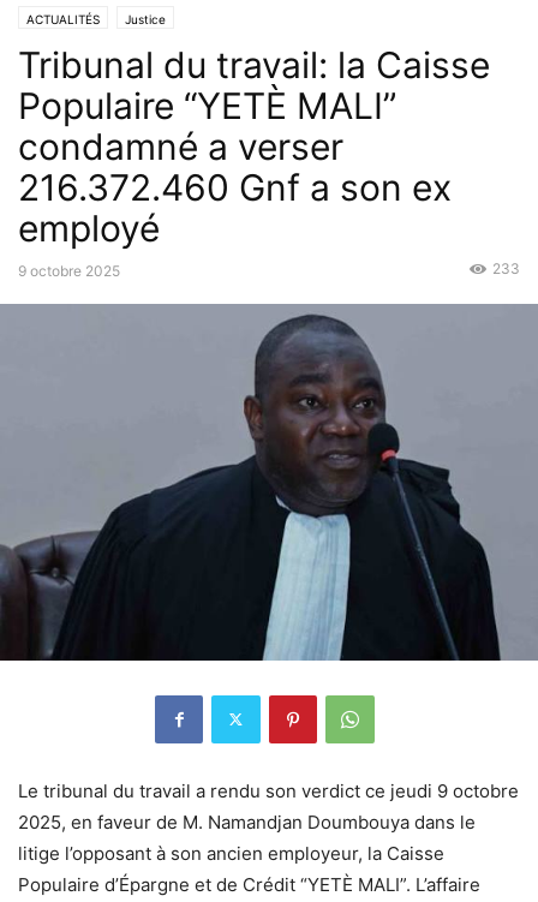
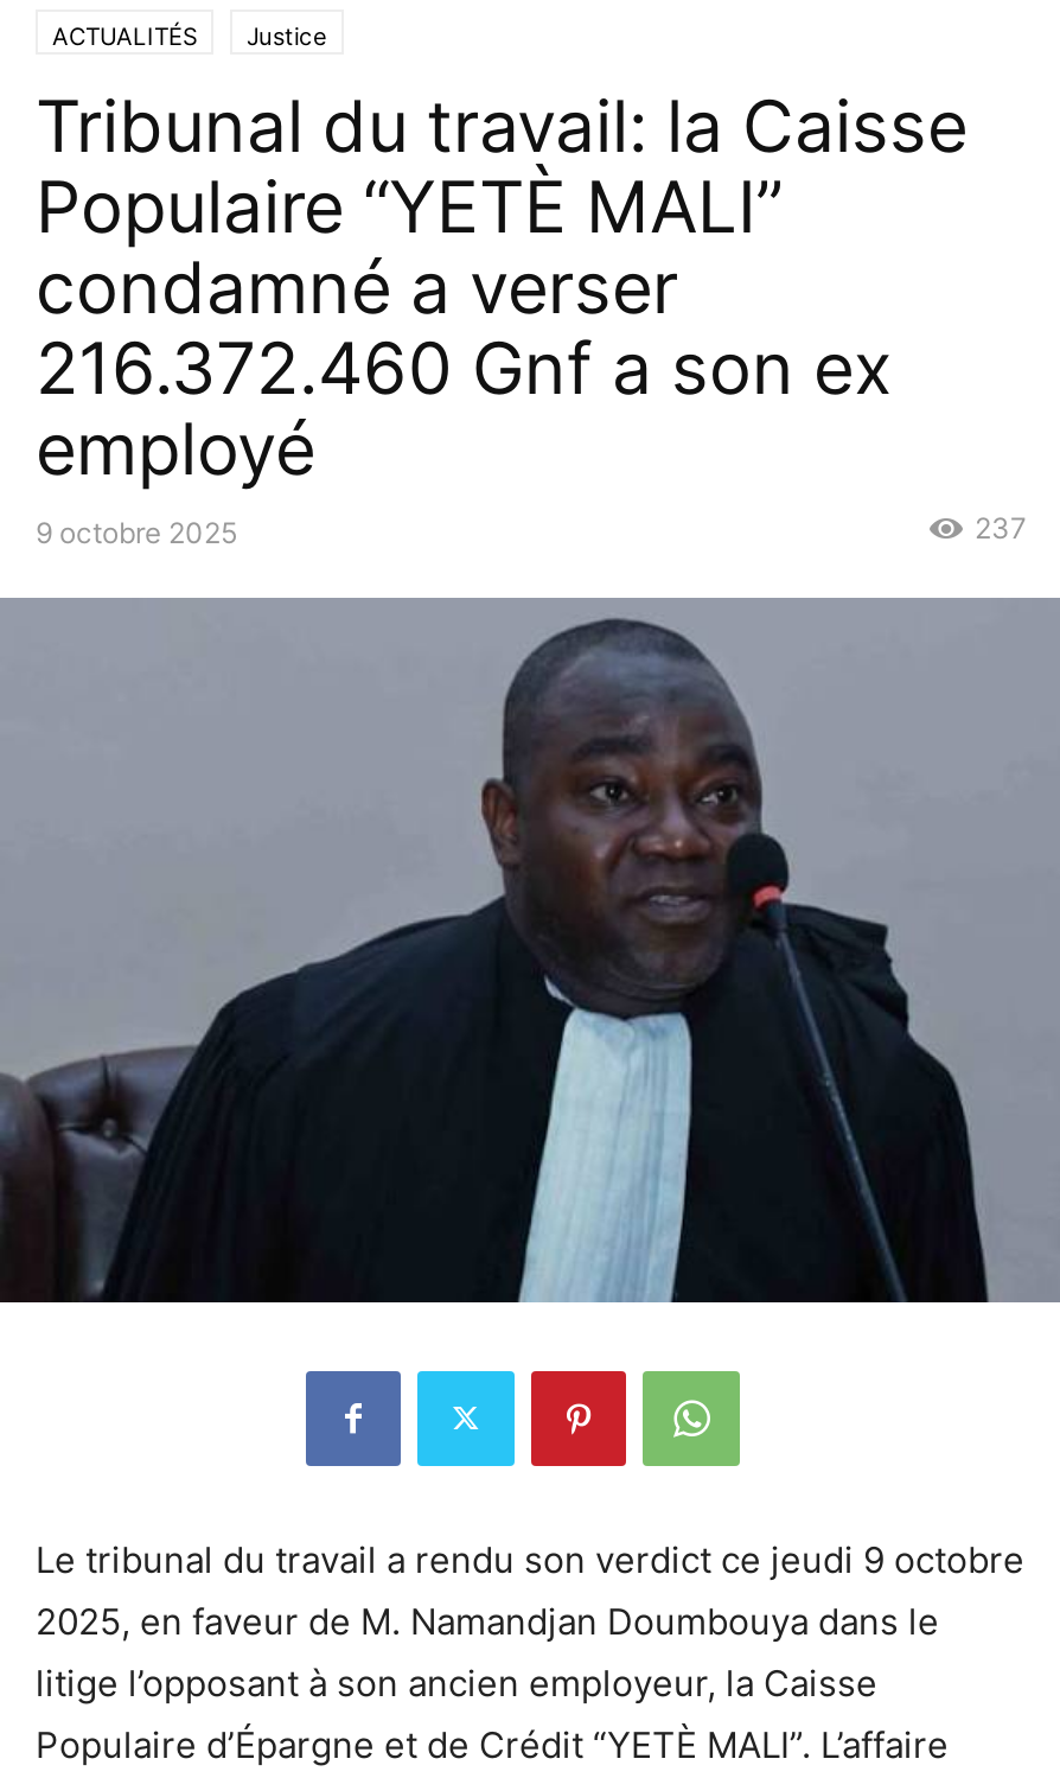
[492,259,520,277] 233 -> [975,510,1027,546] 237

